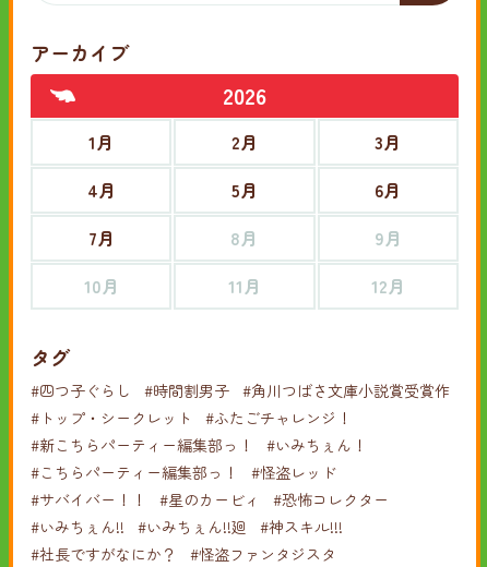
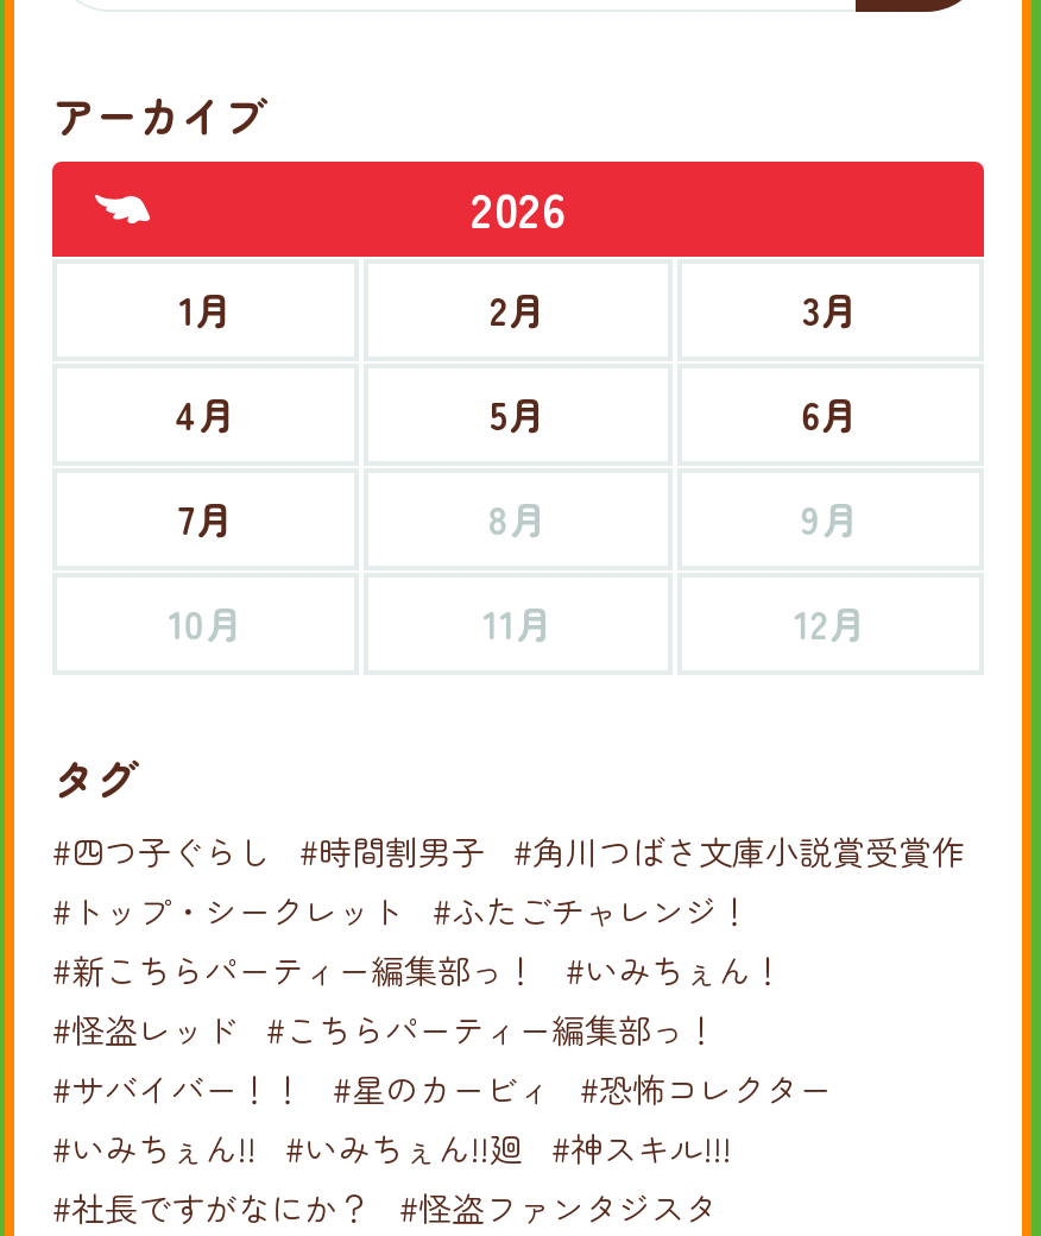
[31,461,336,483] #こちらパーティー編集部っ！ #怪盗レッド -> [52,1005,718,1052] #怪盗レッド #こちらパーティー編集部っ！

